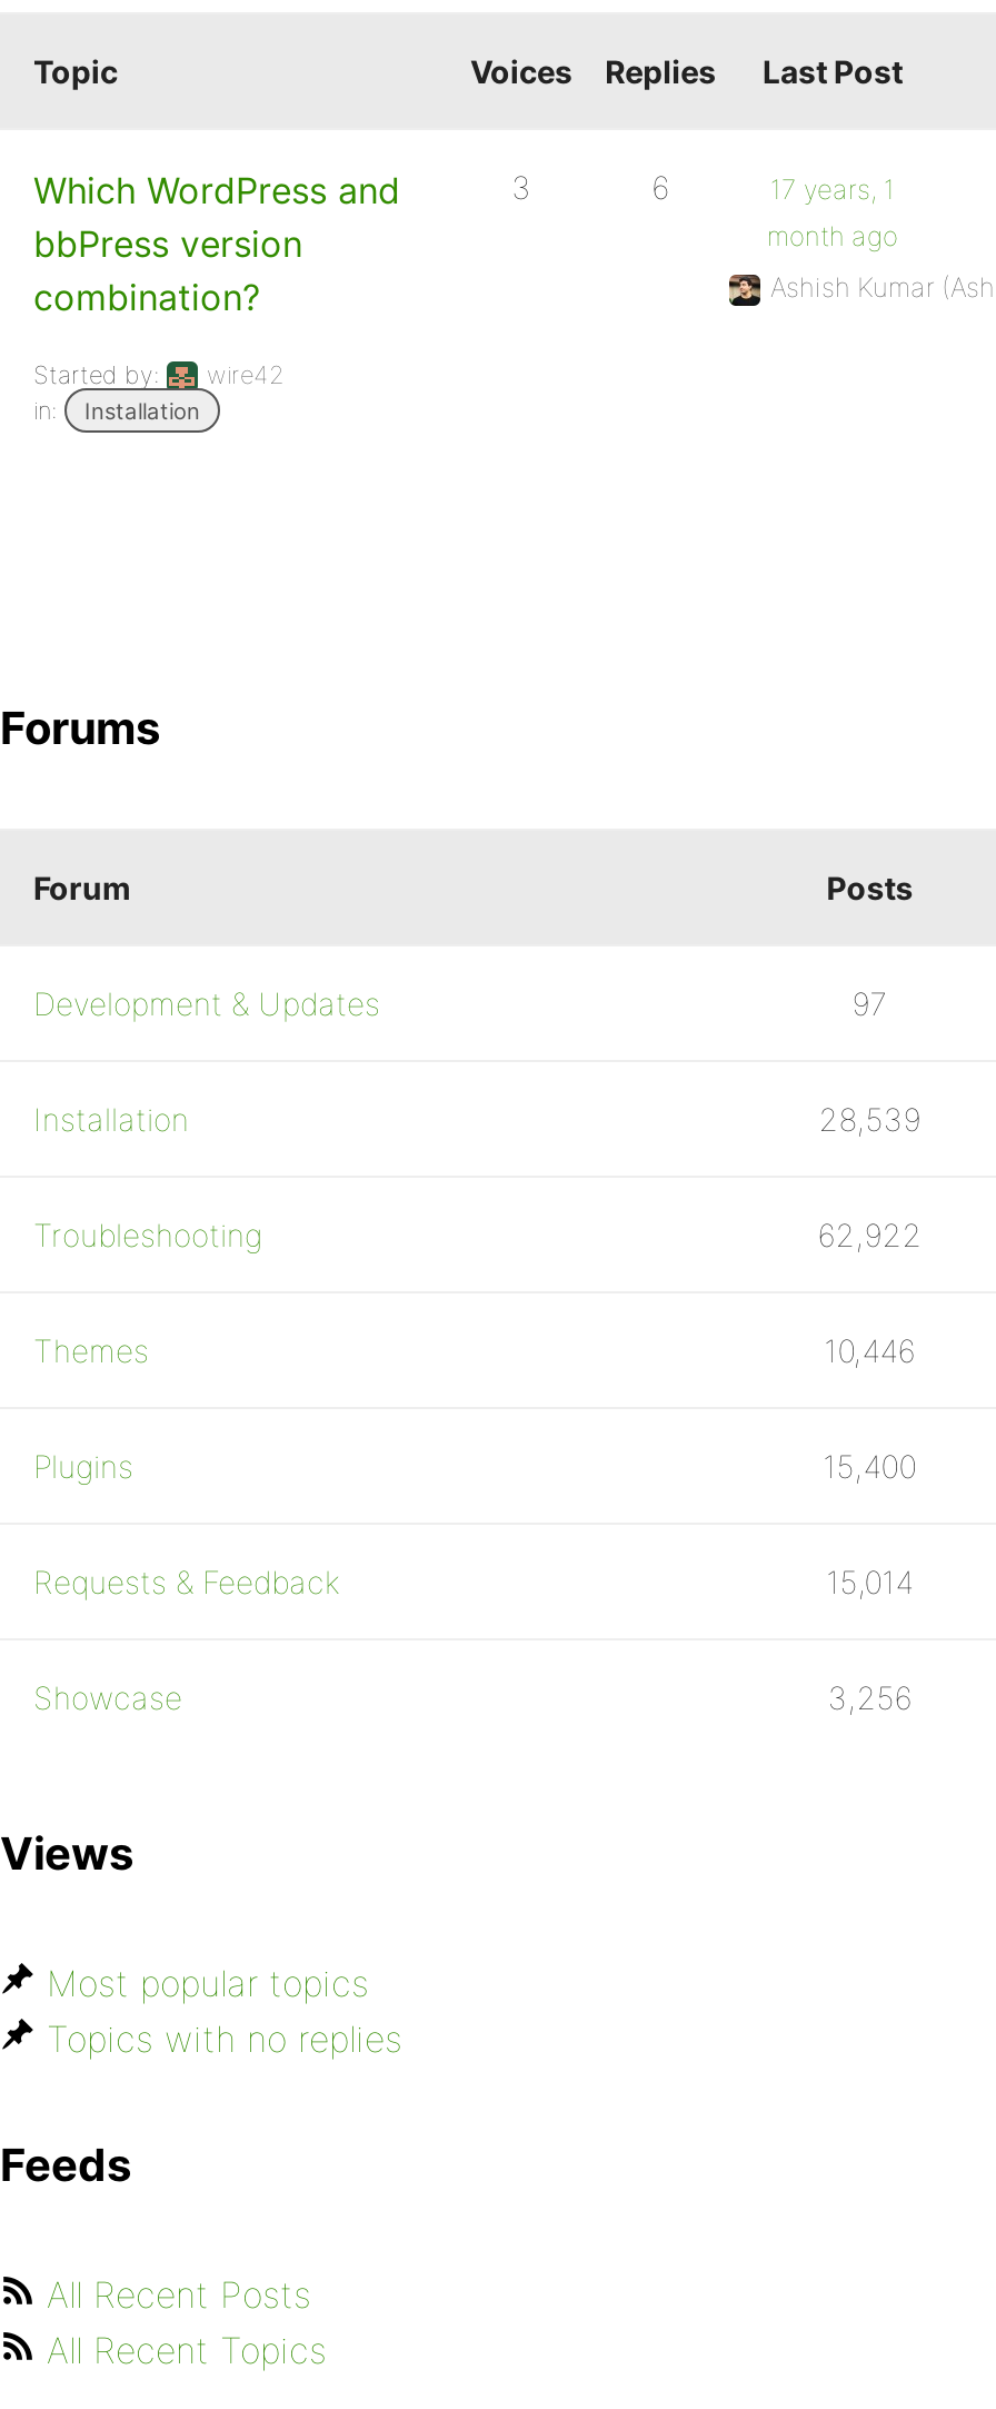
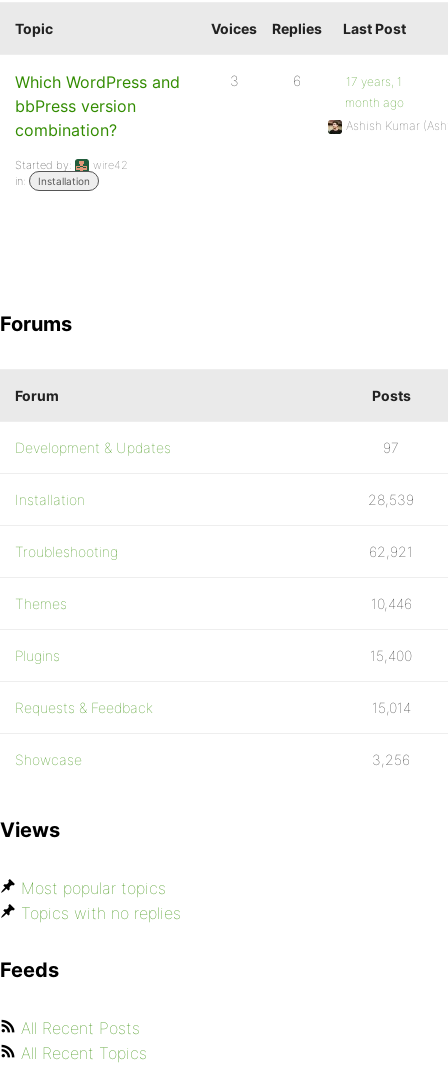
[817,1216,922,1253] 62,922 -> [369,543,413,560] 62,921

